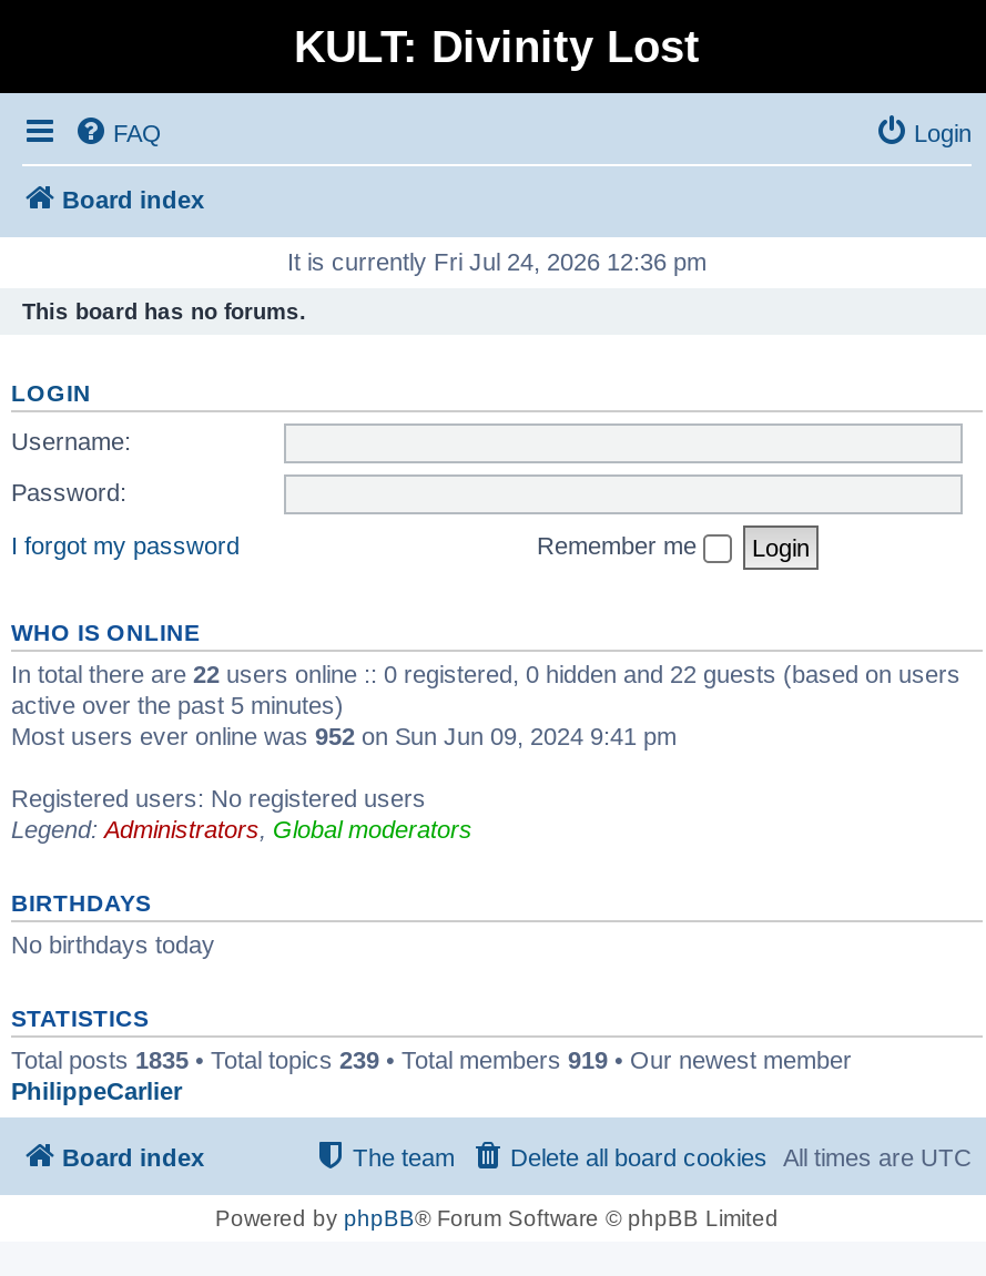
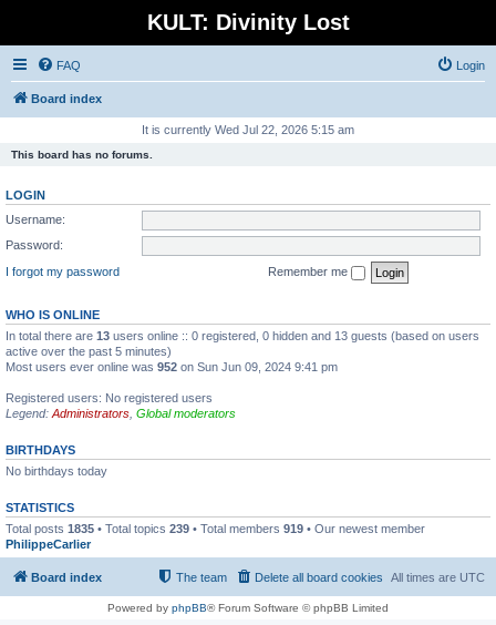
[287,248,707,275] It is currently Fri Jul 24, 2026 12:36 pm -> [142,123,354,136] It is currently Wed Jul 22, 2026 5:15 am
[11,660,960,686] In total there are 22 users online :: 0 registered, 0 hidden and 22 guests (based on users -> [6,329,479,342] In total there are 13 users online :: 0 registered, 0 hidden and 13 guests (based on users

